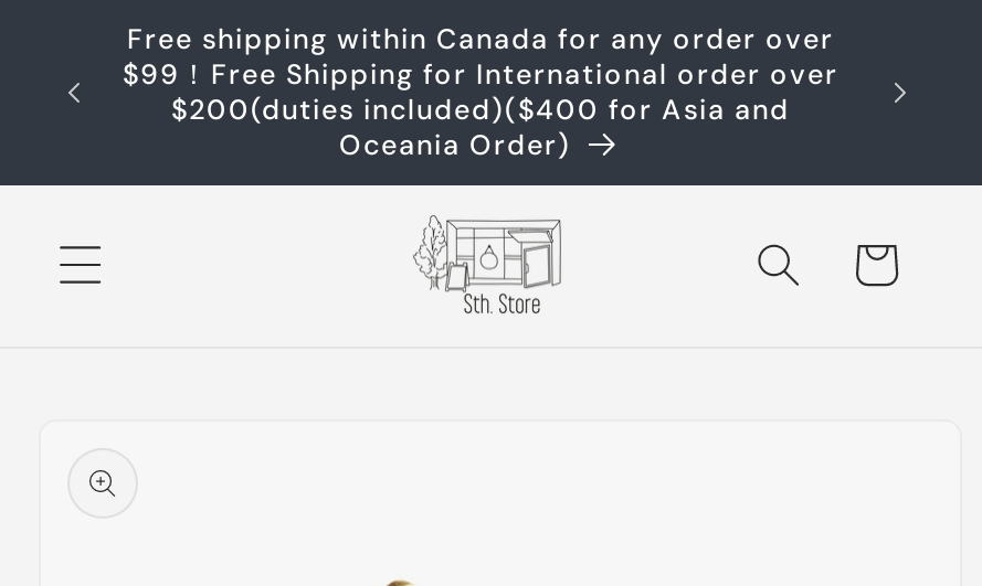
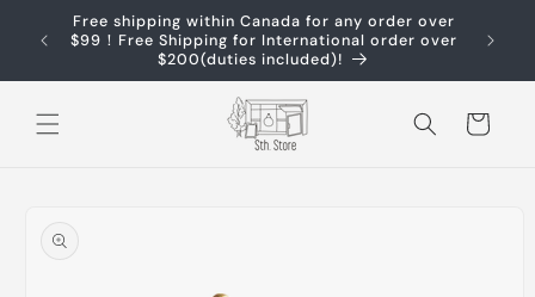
[171,93,790,163] $200(duties included)($400 for Asia and | Oceania Order) -> [158,50,343,69] $200(duties included)!

